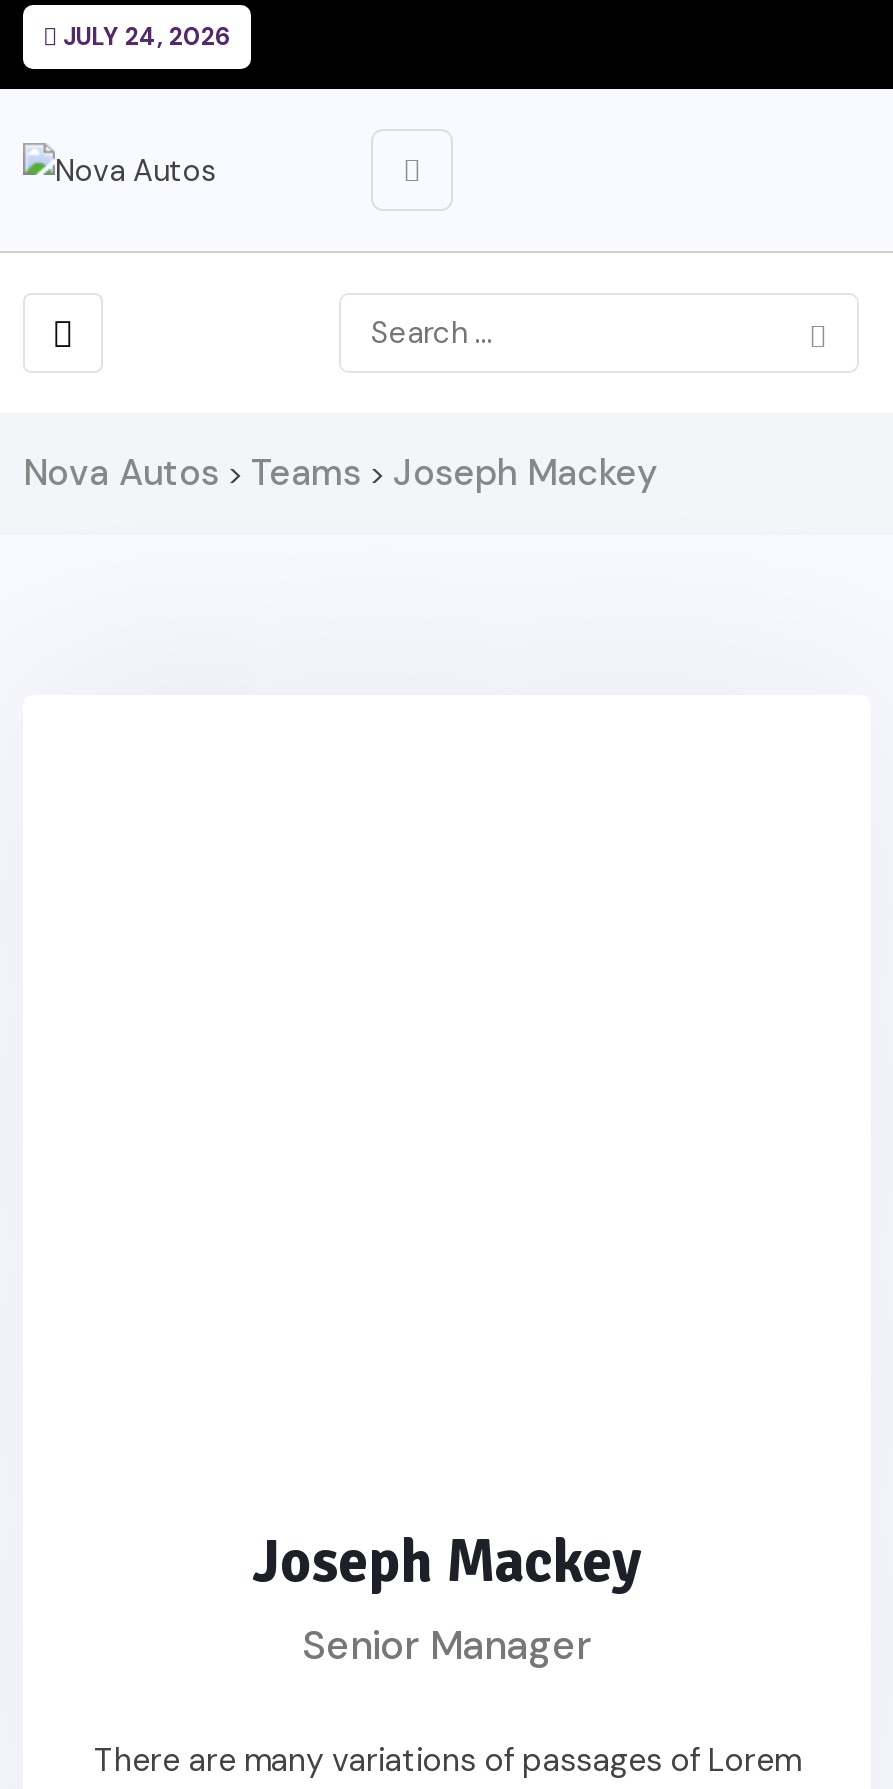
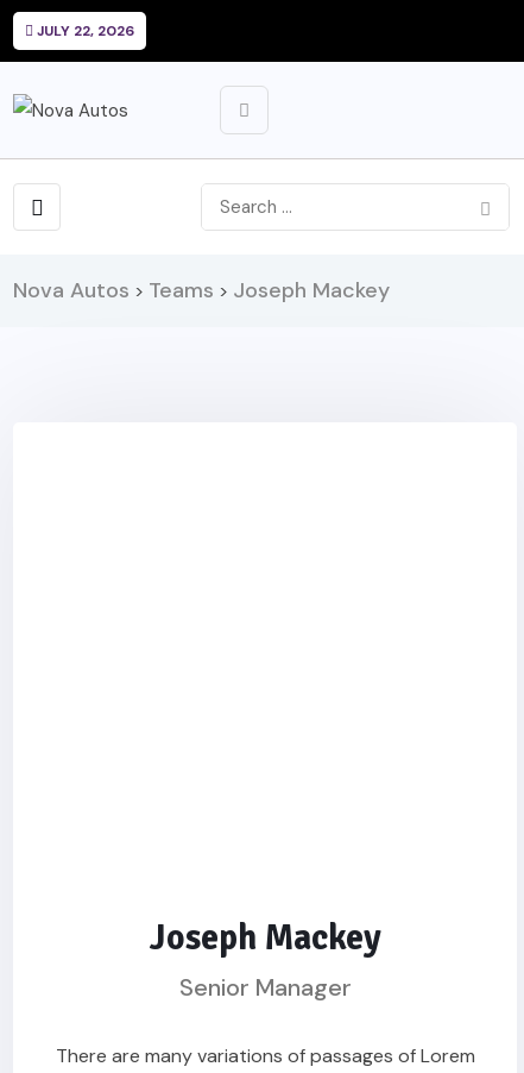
[57,21,231,53] JULY 24, 2026 -> [33,21,134,40] JULY 22, 2026

